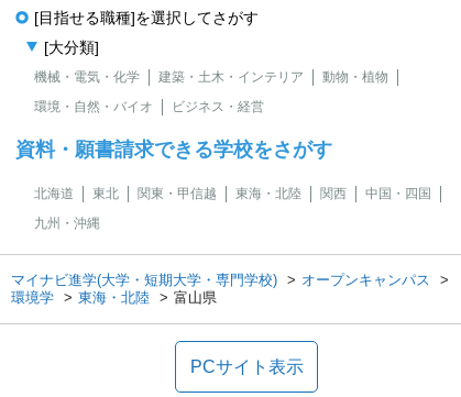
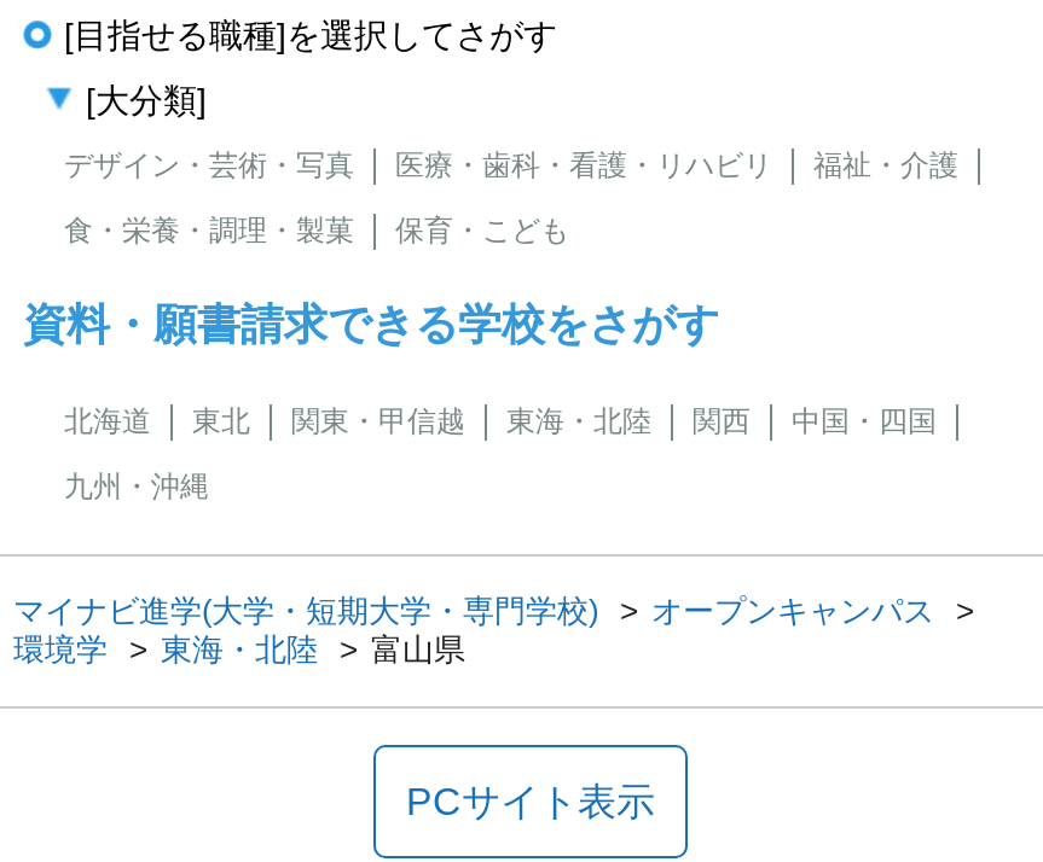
[34,70,388,85] 機械・電気・化学 | 建築・土木・インテリア | 動物・植物 -> [64,149,958,183] デザイン・芸術・写真 | 医療・歯科・看護・リハビリ | 福祉・介護
[34,99,264,115] 環境・自然・バイオ | ビジネス・経営 -> [64,214,569,248] 食・栄養・調理・製菓 | 保育・こども

